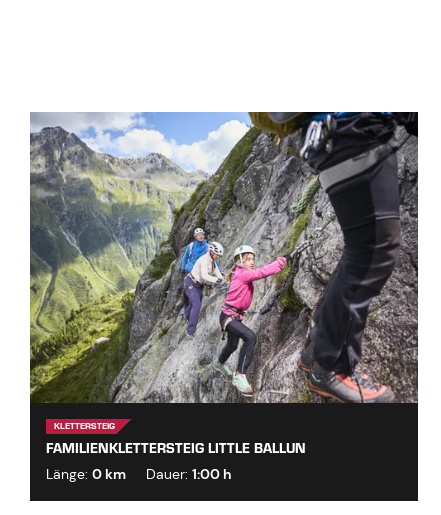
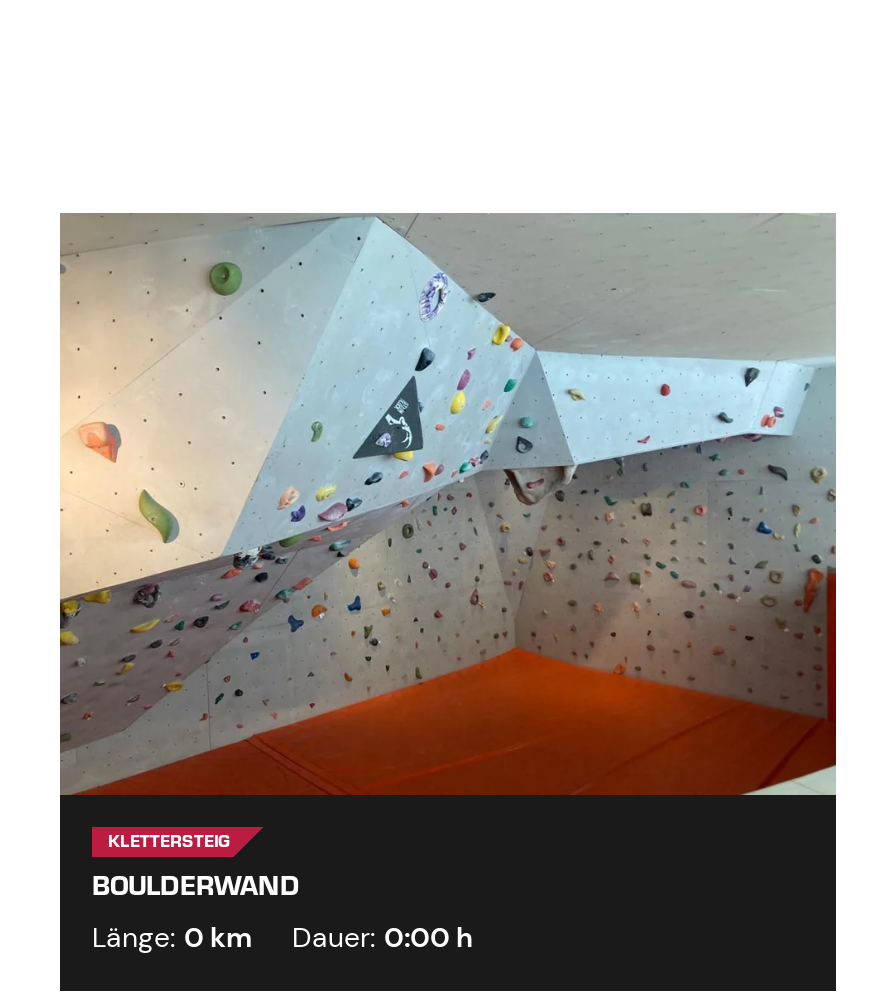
[29,111,419,461] [image] | FAMILIENKLETTERSTEIG LITTLE BALLUN -> [58,211,838,911] [image] | BOULDERWAND
[46,465,232,483] Länge: 0 km Dauer: 1:00 h -> [92,919,474,955] Länge: 0 km Dauer: 0:00 h

